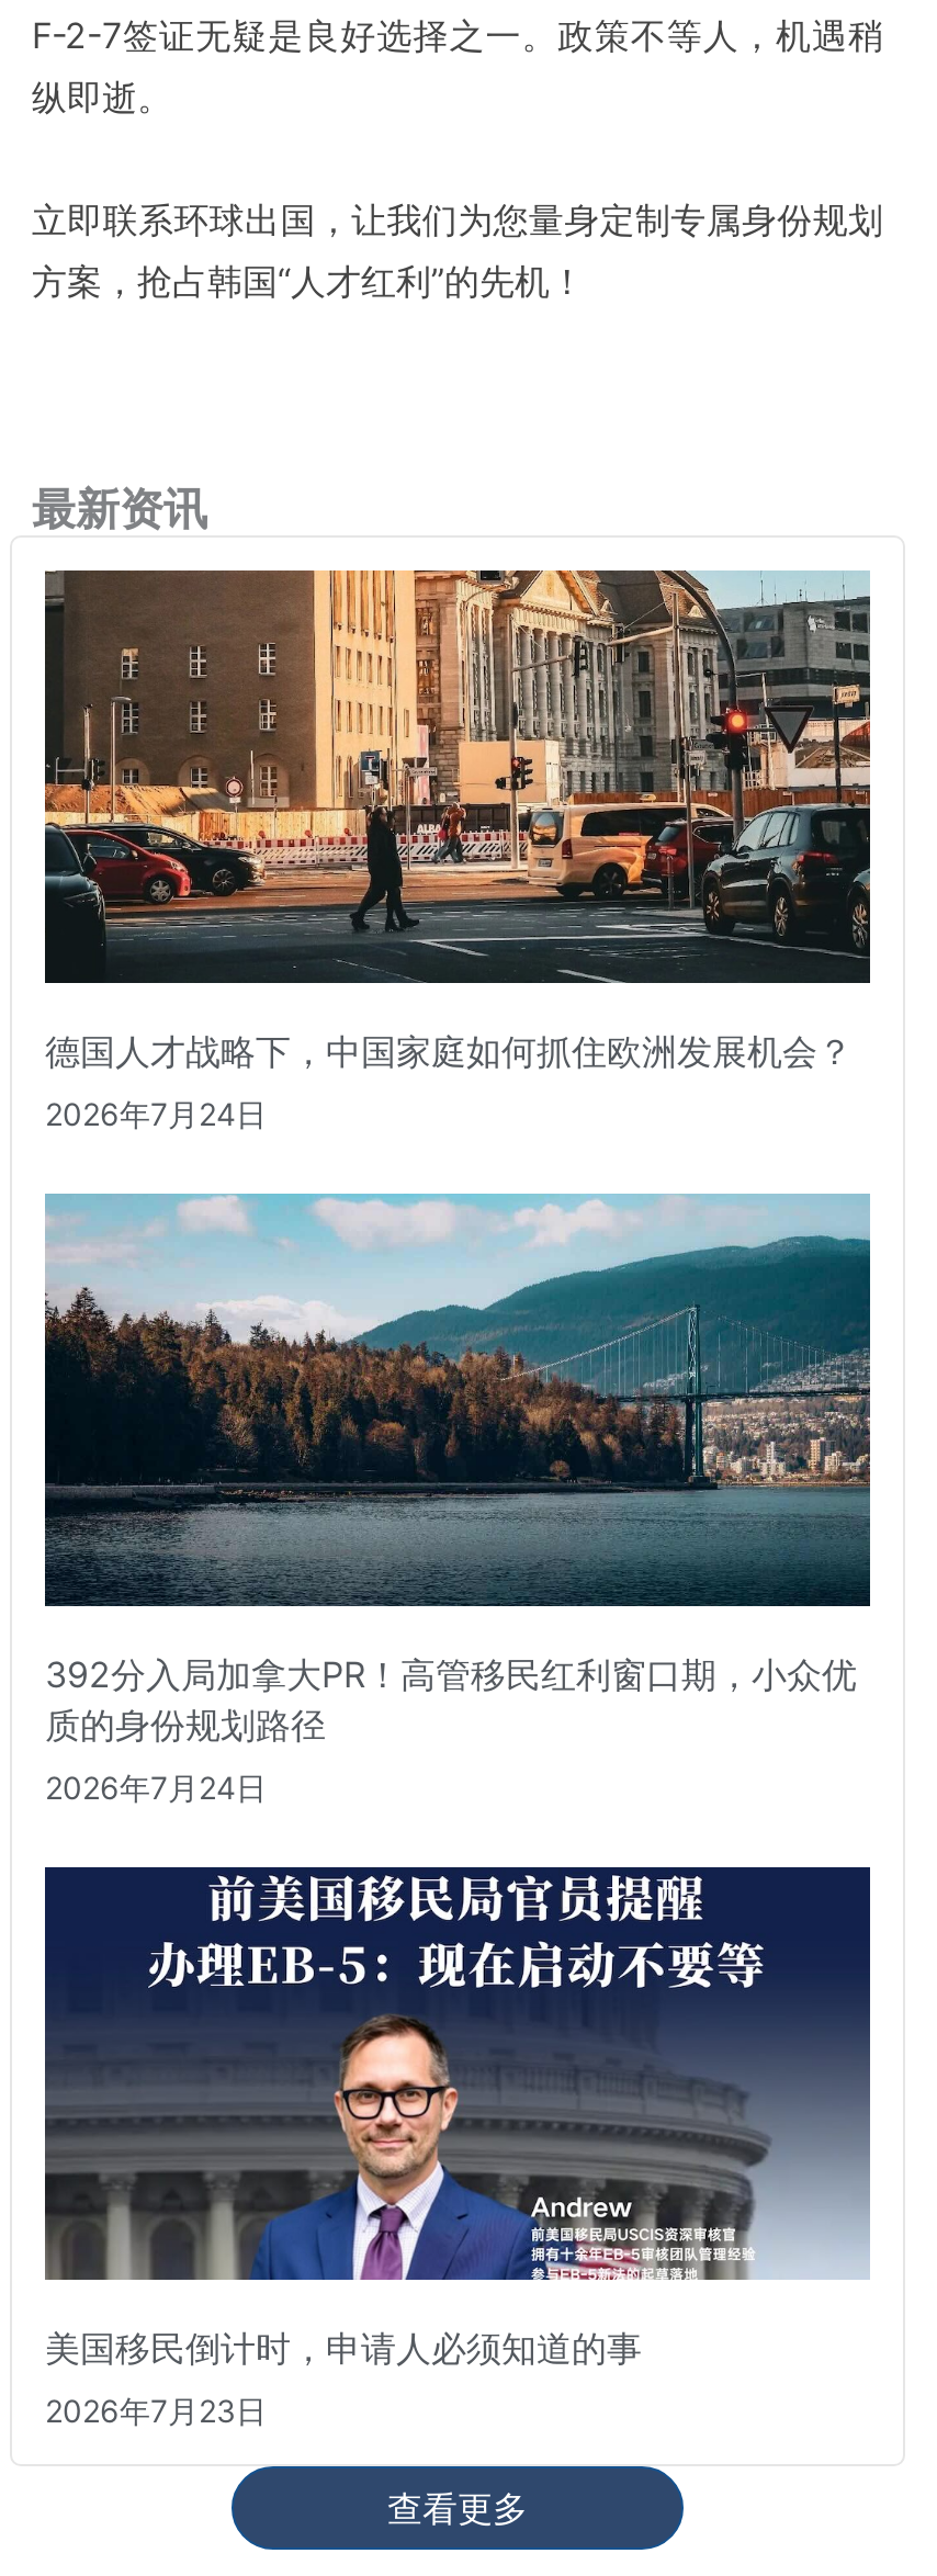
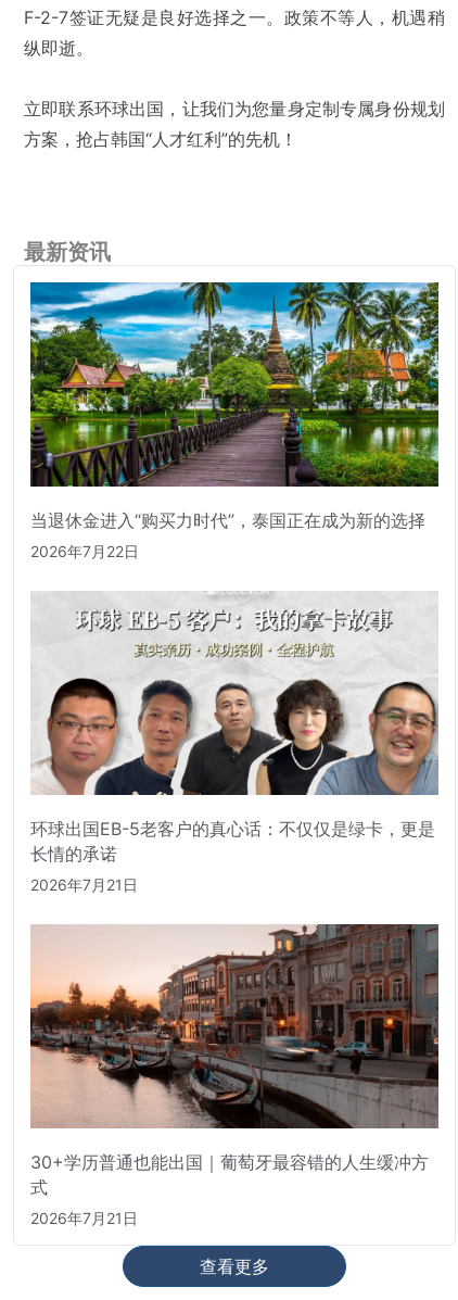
[43,568,872,1072] [image] | 德国人才战略下，中国家庭如何抓住欧洲发展机会？ -> [29,281,440,531] [image] | 当退休金进入“购买力时代”，泰国正在成为新的选择
[45,1094,267,1131] 2026年7月24日 -> [30,542,139,560] 2026年7月22日
[43,1194,872,1746] [image] | 392分入局加拿大PR！高管移民红利窗口期，小众优 | 质的身份规划路径 -> [30,592,438,864] [image] | 环球出国EB-5老客户的真心话：不仅仅是绿卡，更是 | 长情的承诺
[45,1768,267,1805] 2026年7月24日 -> [30,875,138,893] 2026年7月21日
[43,1865,872,2369] [image] | 美国移民倒计时，申请人必须知道的事 -> [29,923,440,1197] [image] | 30+学历普通也能出国｜葡萄牙最容错的人生缓冲方 | 式
[45,2391,267,2428] 2026年7月23日 -> [30,1208,138,1227] 2026年7月21日

